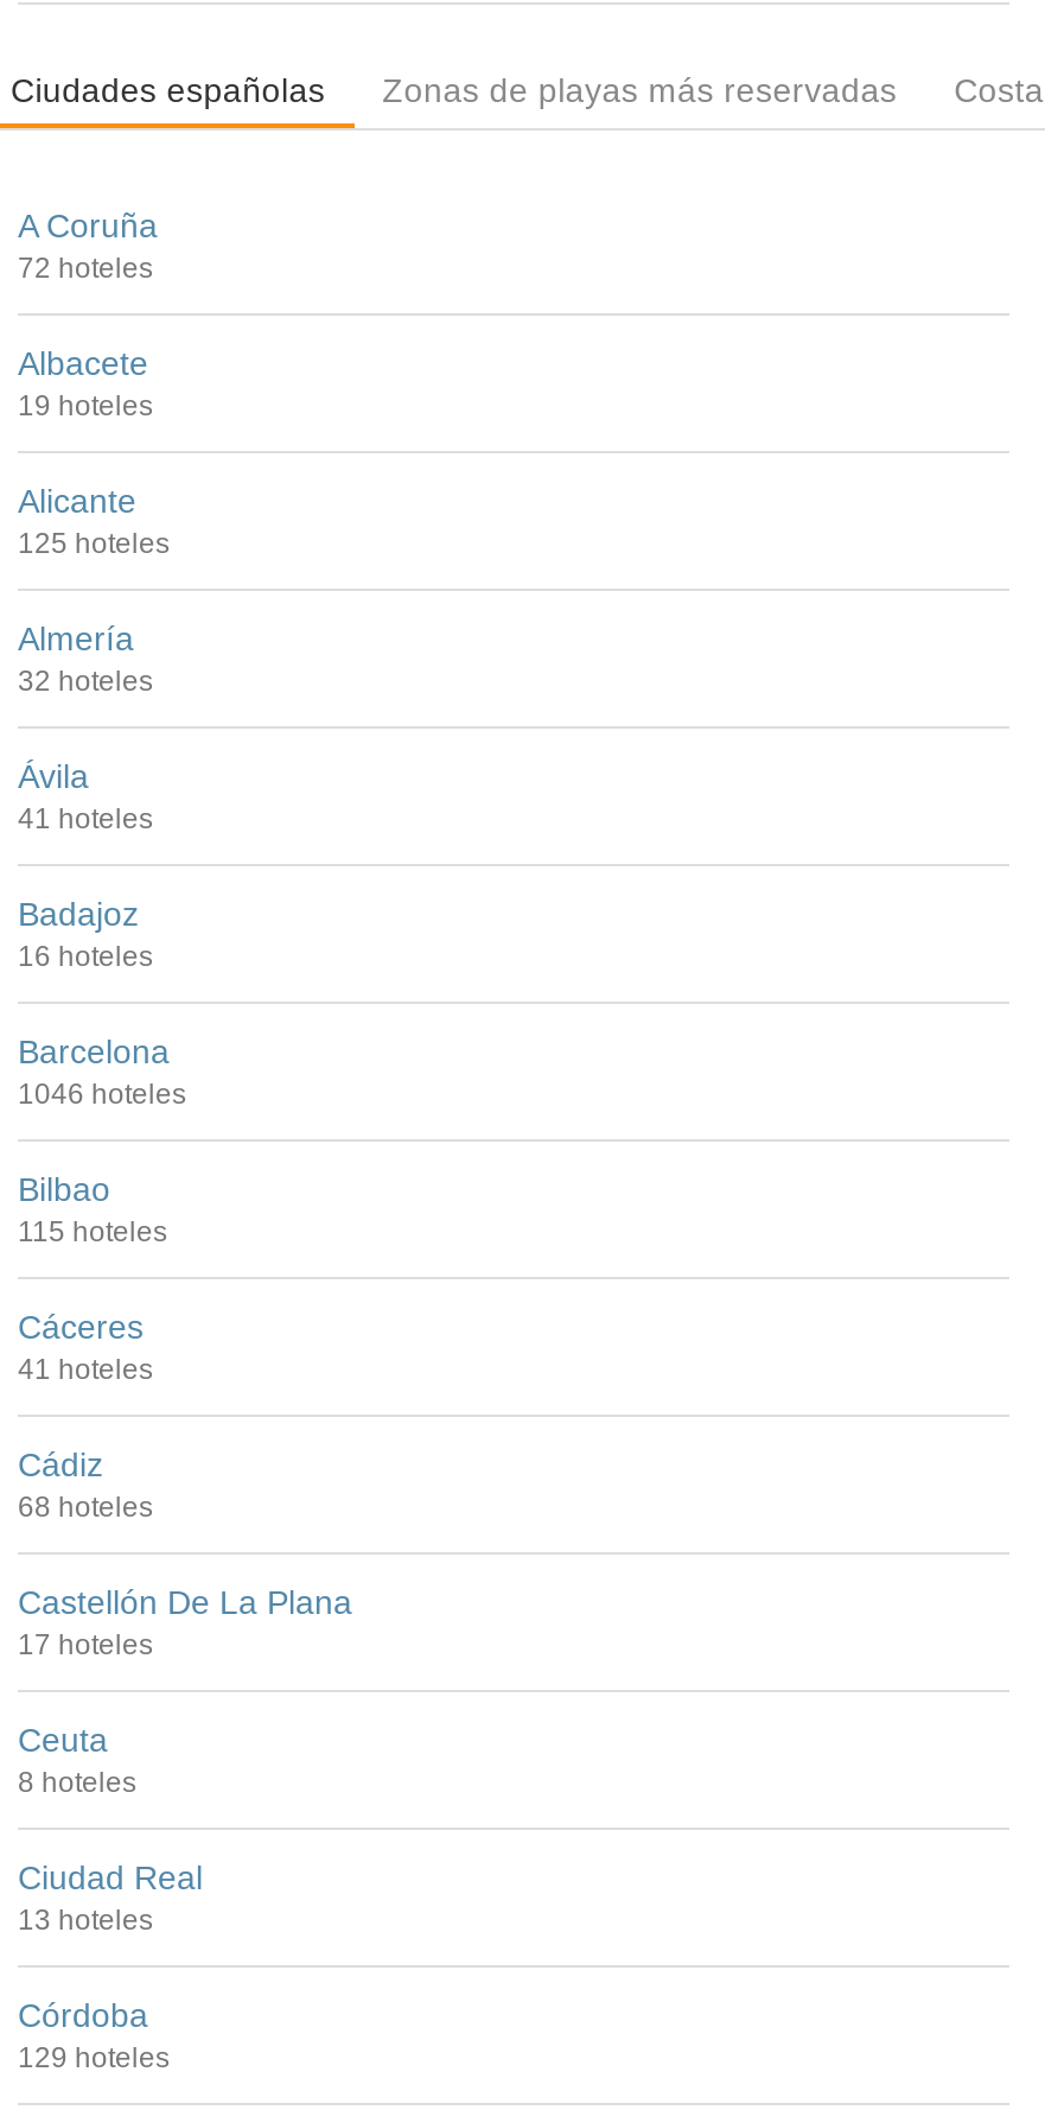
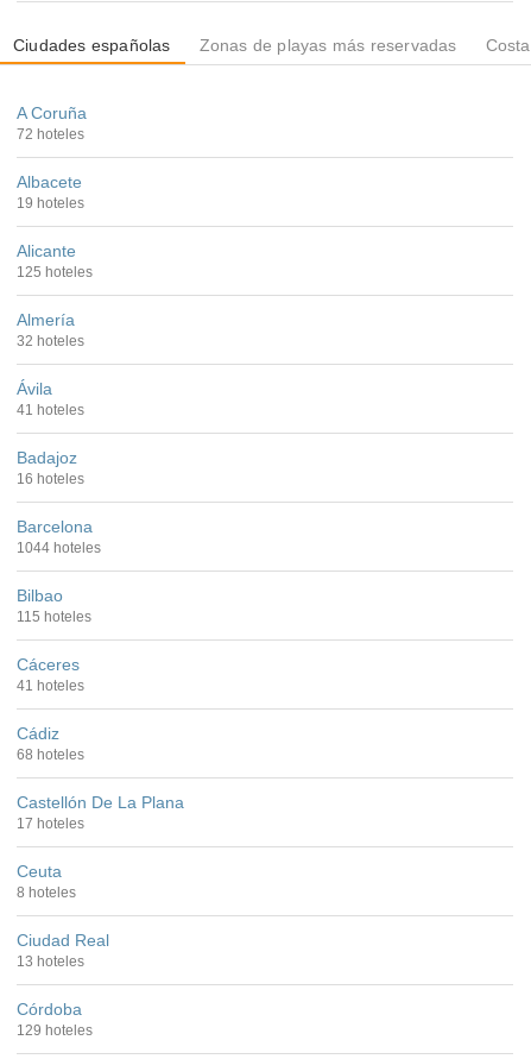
[18,1078,186,1111] 1046 hoteles -> [17,540,101,556] 1044 hoteles

